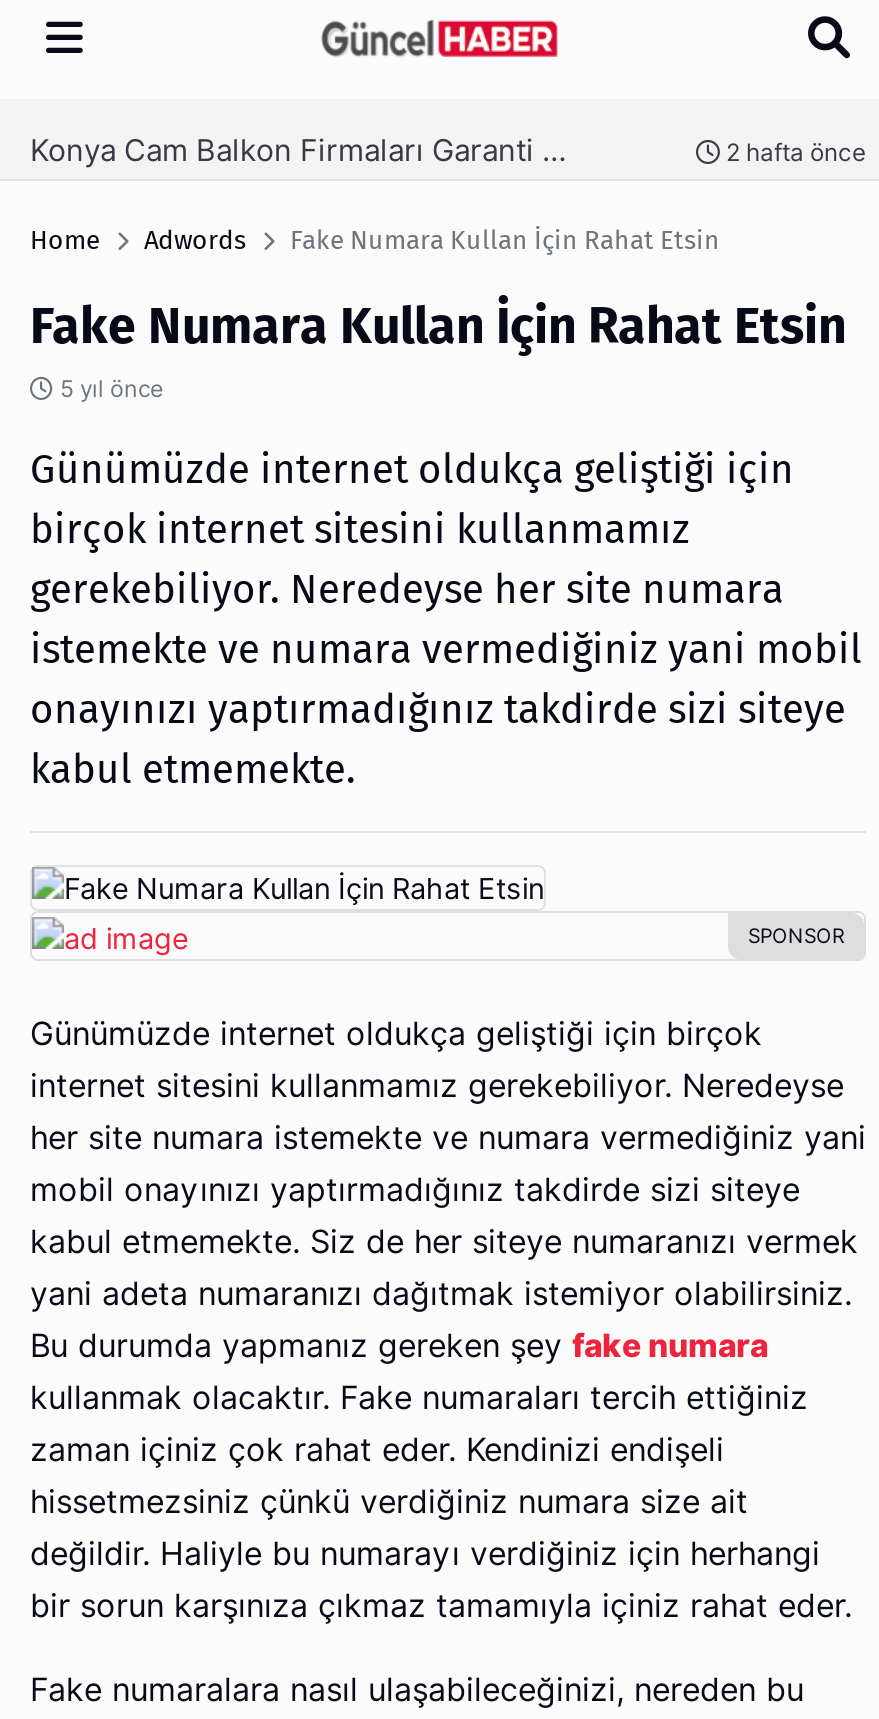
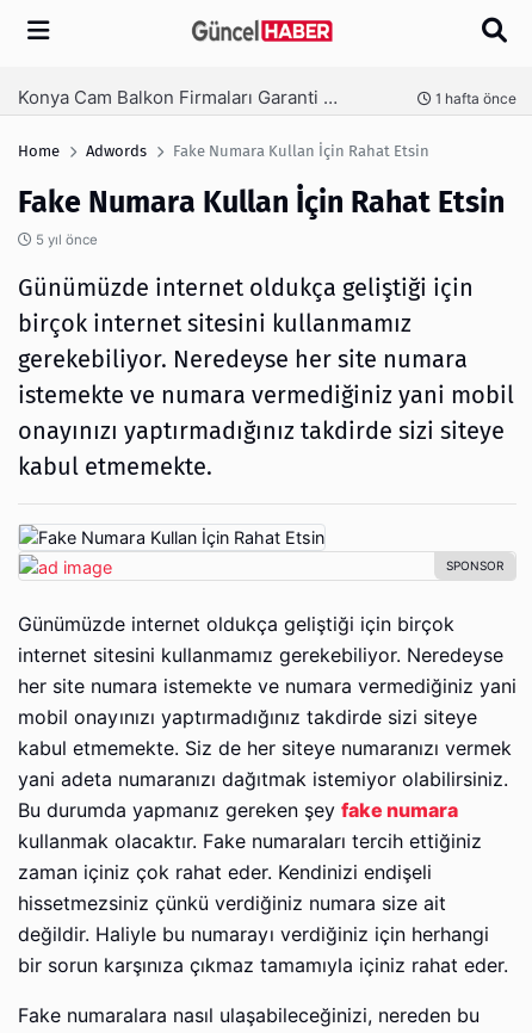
[720,136,866,166] 2 hafta önce -> [432,89,516,107] 1 hafta önce

